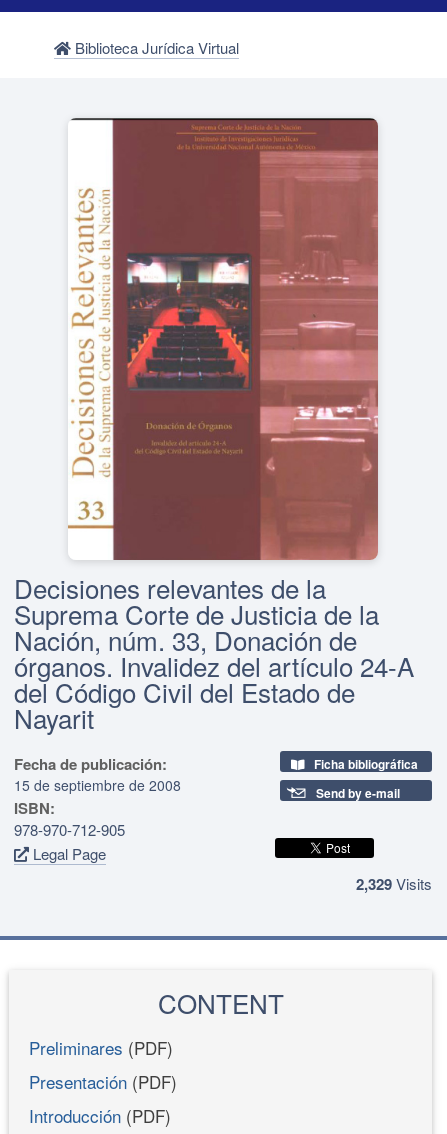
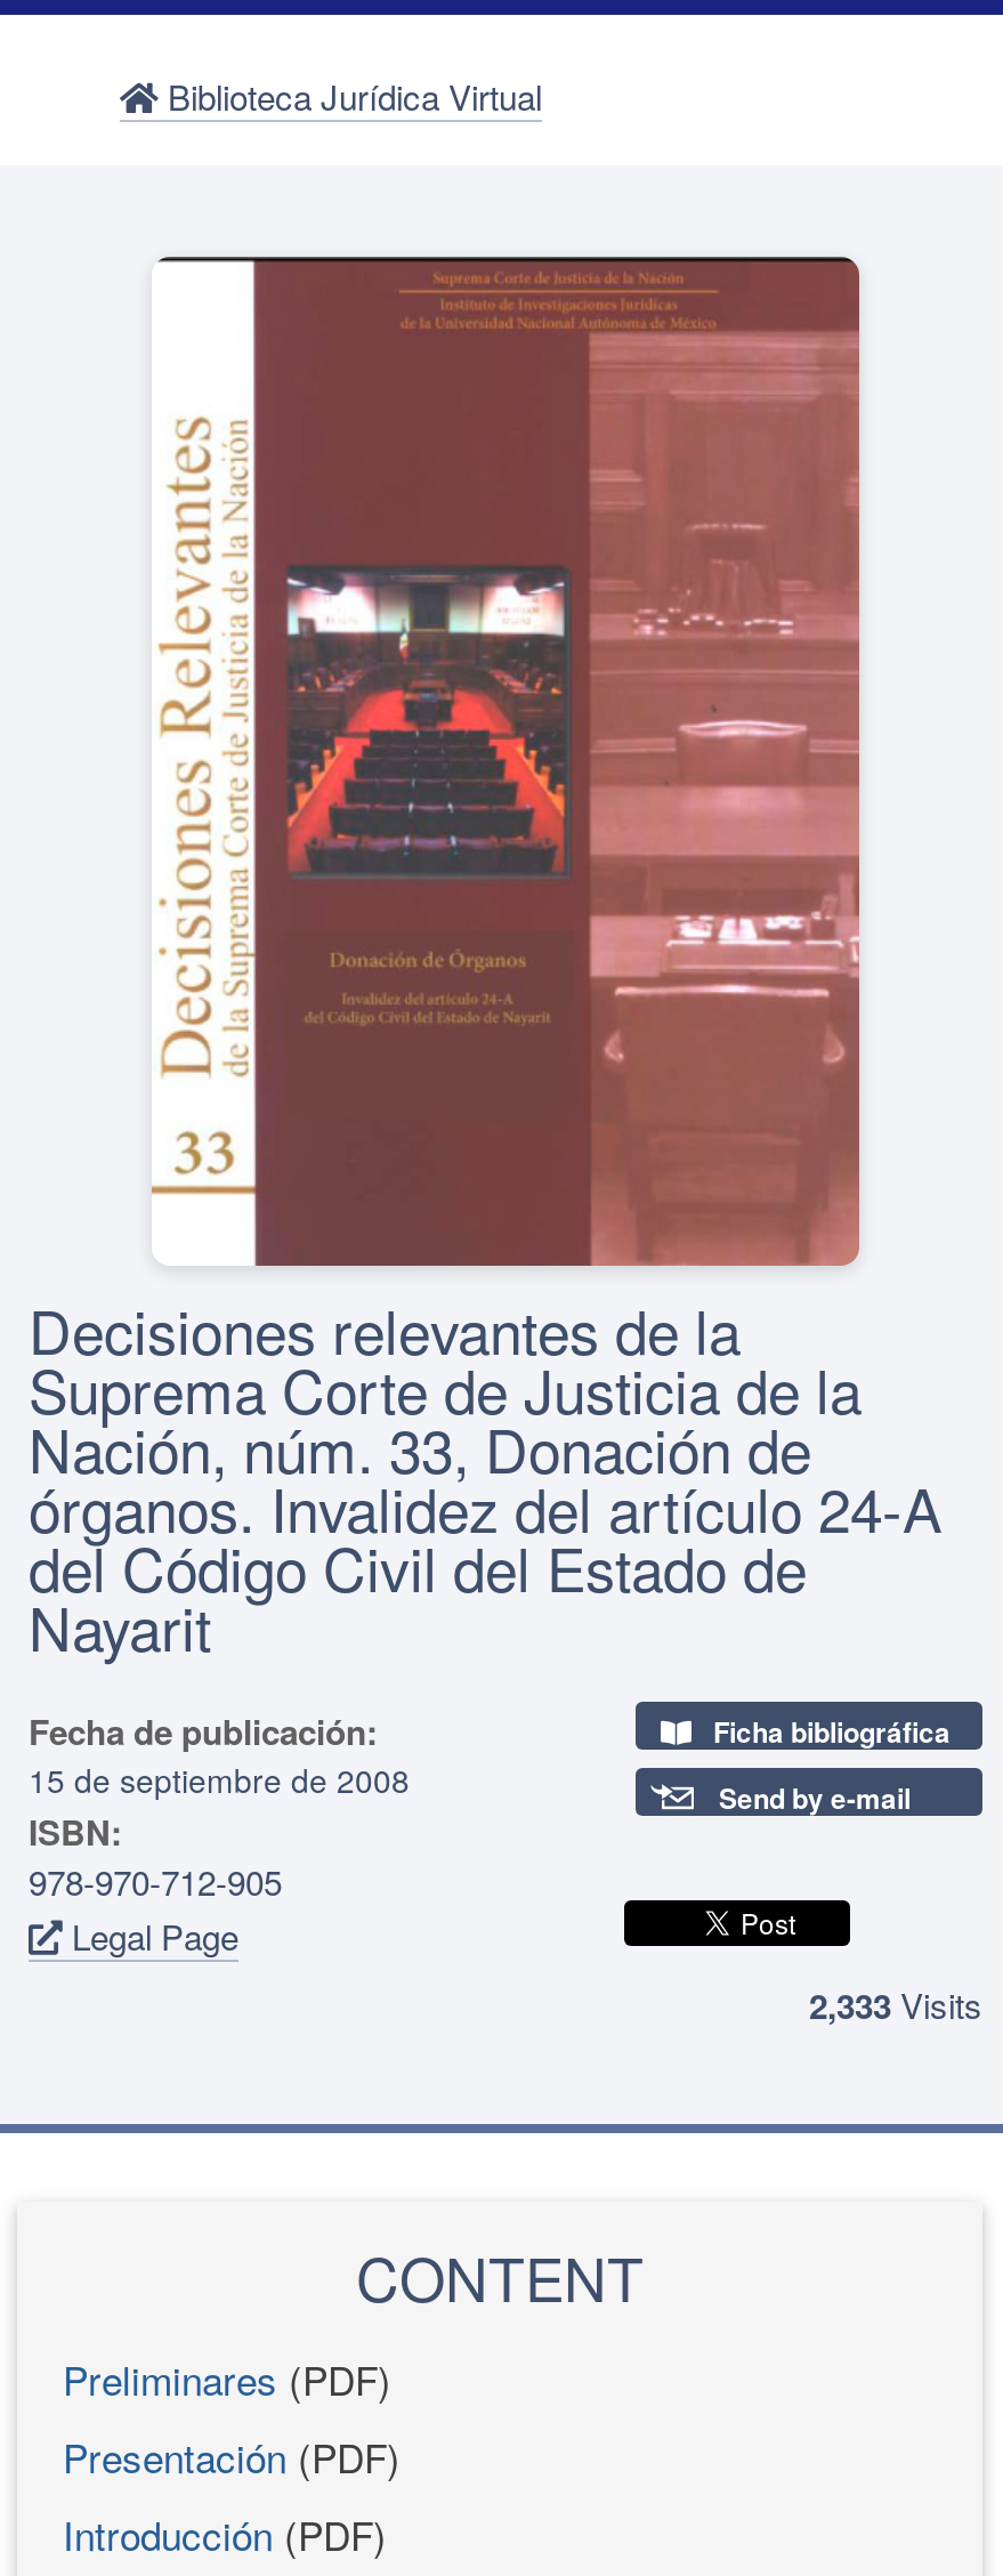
[356,872,432,894] 2,329 Visits -> [809,1979,982,2029] 2,333 Visits

